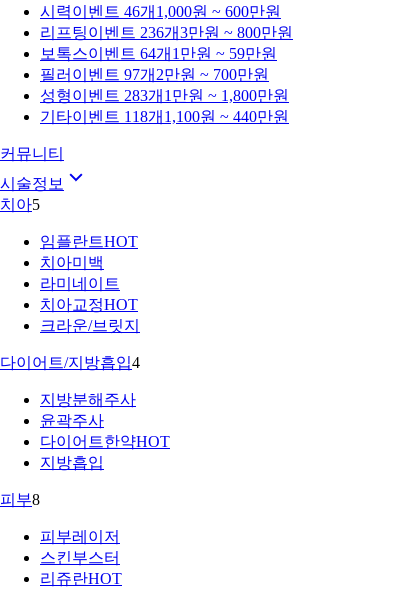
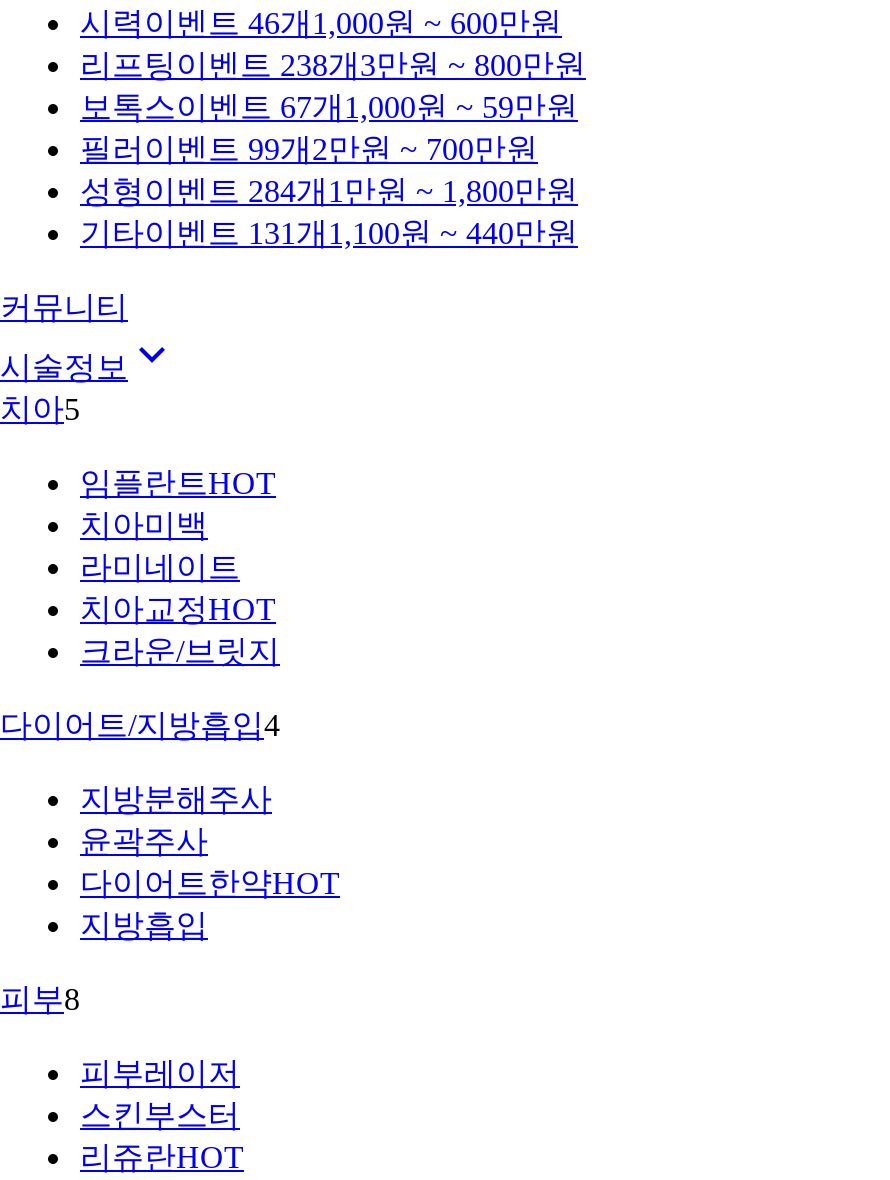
[40,24,293,41] 리프팅 이벤트 236개3만원 ~ 800만원 -> [80,48,586,82] 리프팅 이벤트 238개3만원 ~ 800만원
[40,45,277,62] 보톡스 이벤트 64개 1만원 ~ 59만원 -> [80,90,578,124] 보톡스 이벤트 67개 1,000원 ~ 59만원
[40,66,269,83] 필러 이벤트 97개2만원 ~ 700만원 -> [80,132,538,166] 필러 이벤트 99개2만원 ~ 700만원
[40,87,289,104] 성형 이벤트 283개 1만원 ~ 1,800만원 -> [80,174,578,208] 성형 이벤트 284개 1만원 ~ 1,800만원
[40,108,289,125] 기타이벤트 118개 1,100원 ~ 440만원 -> [80,216,578,250] 기타이벤트 131개 1,100원 ~ 440만원

